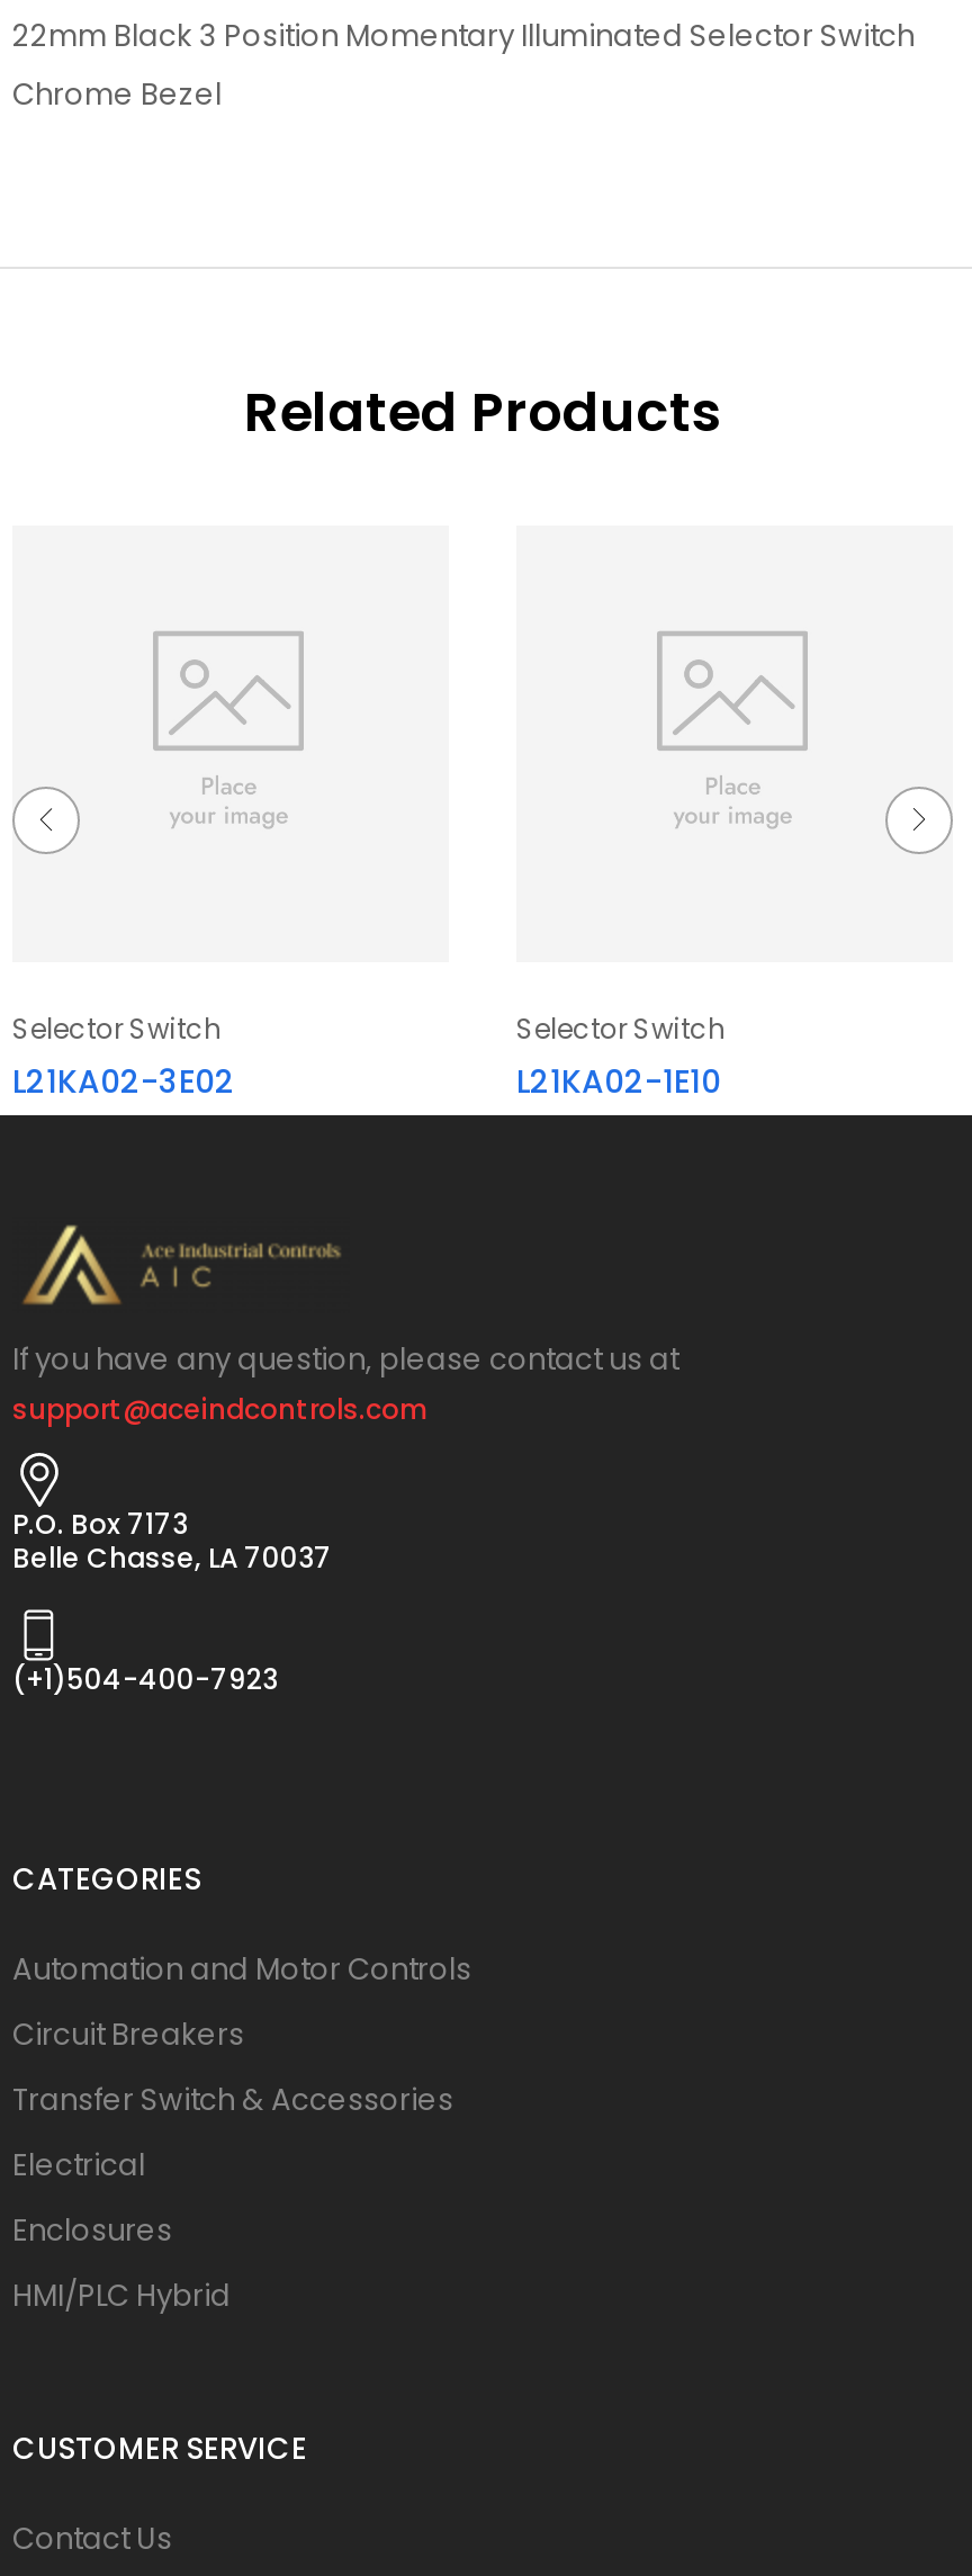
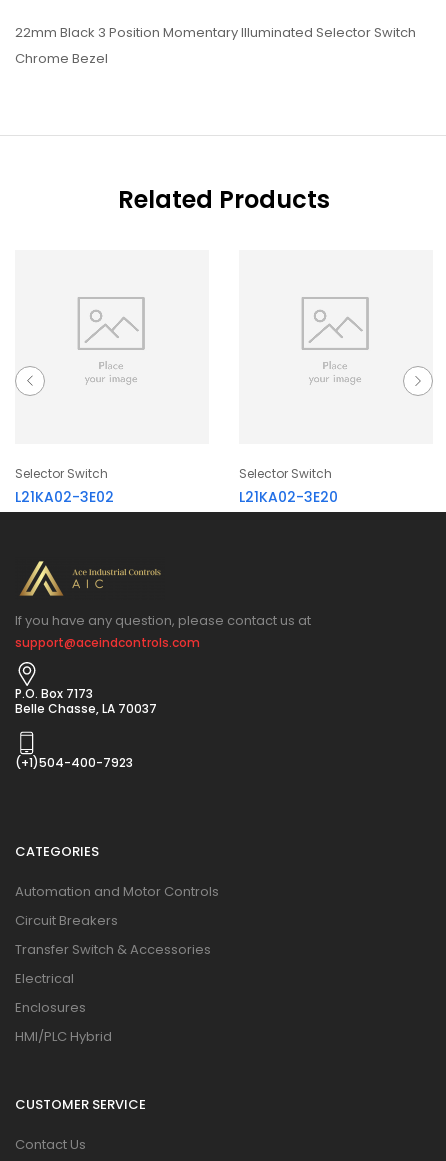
[516,1059,721,1104] L21KA02-1E10 -> [239,487,338,507] L21KA02-3E20

